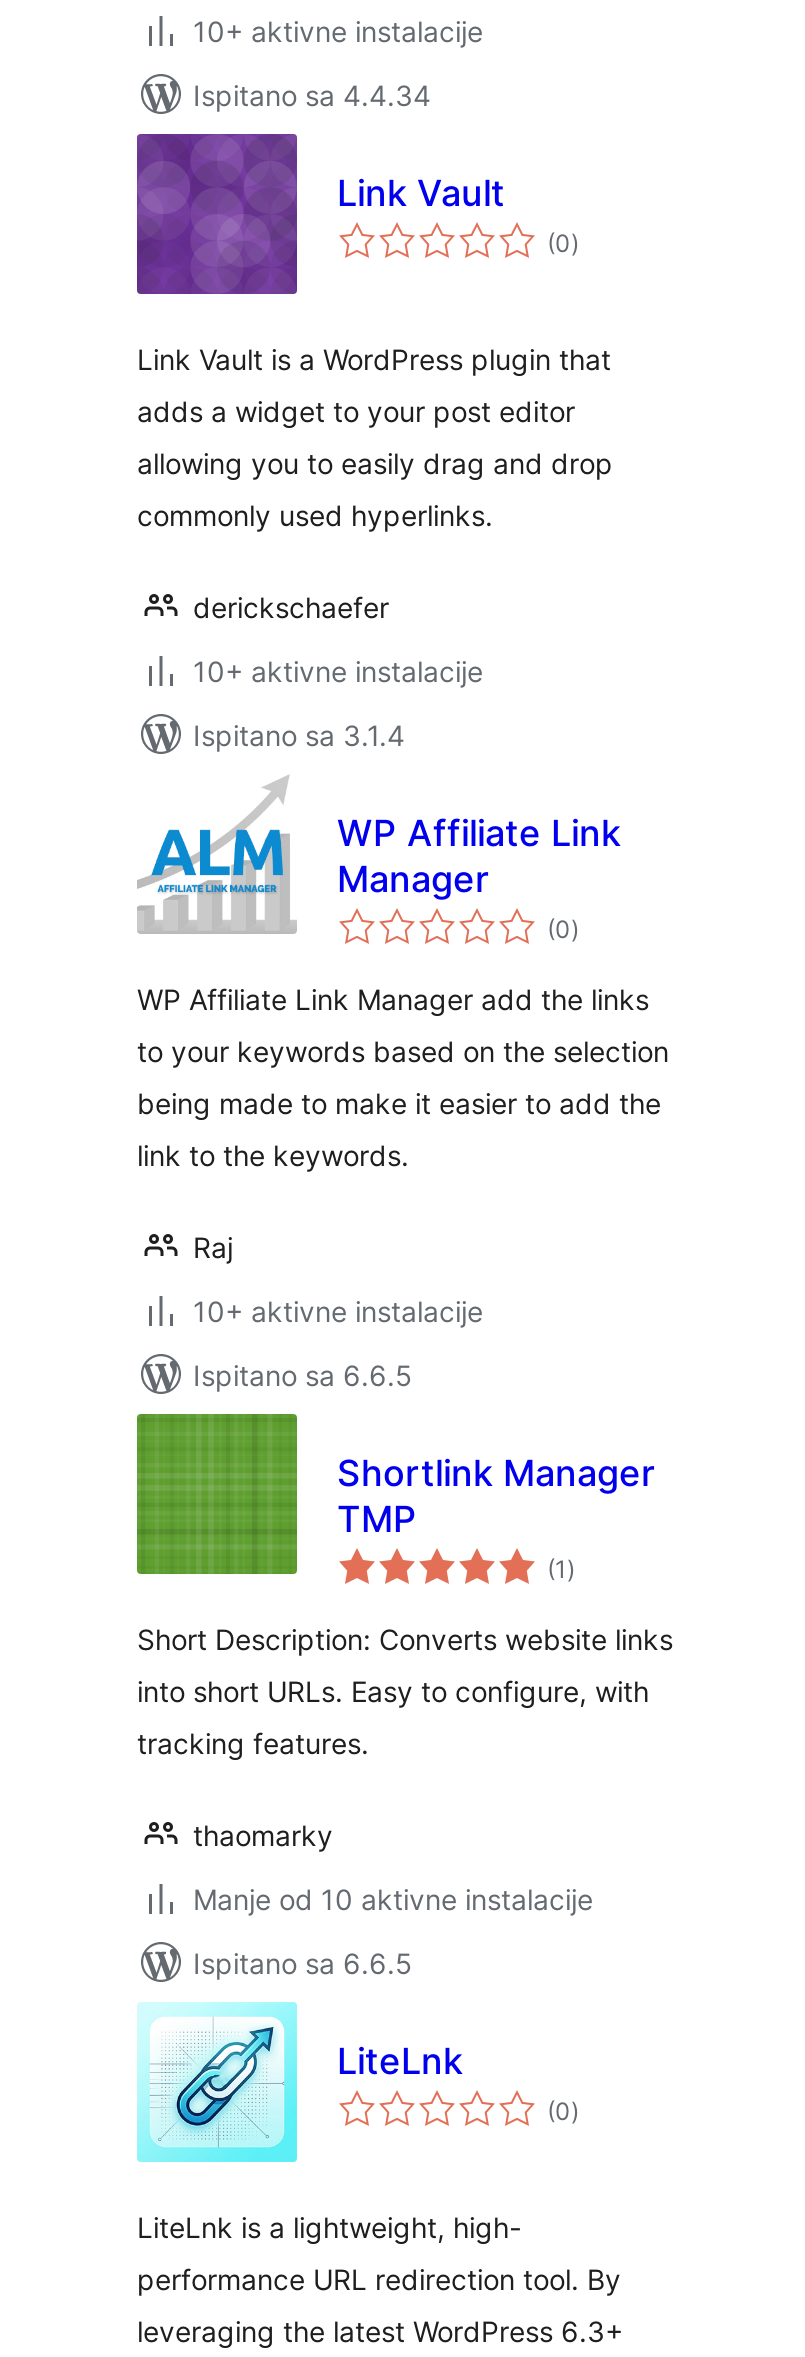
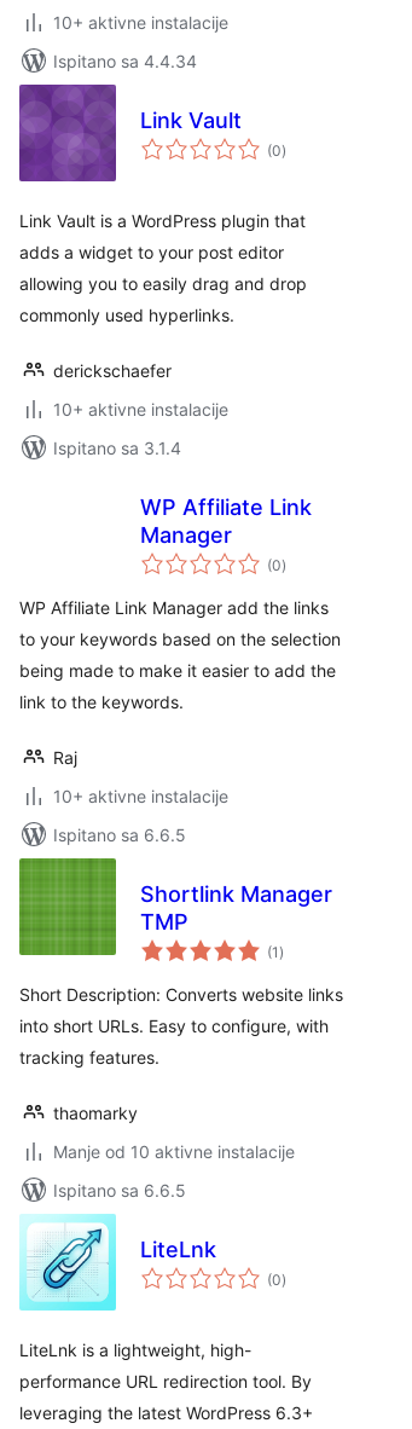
[137,776,297,934] [image] -> none

